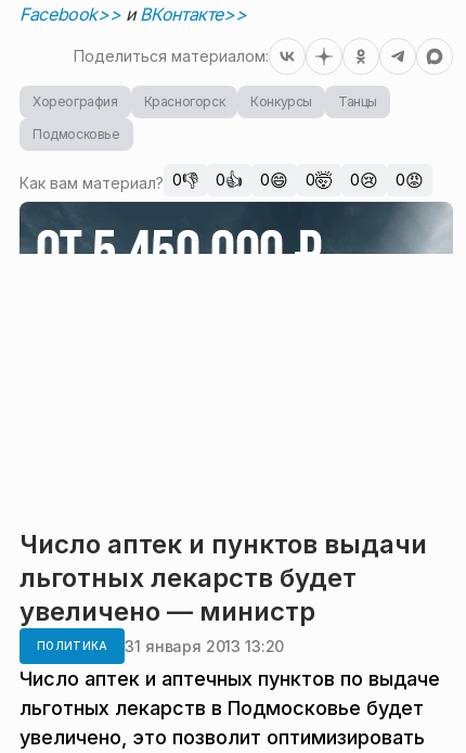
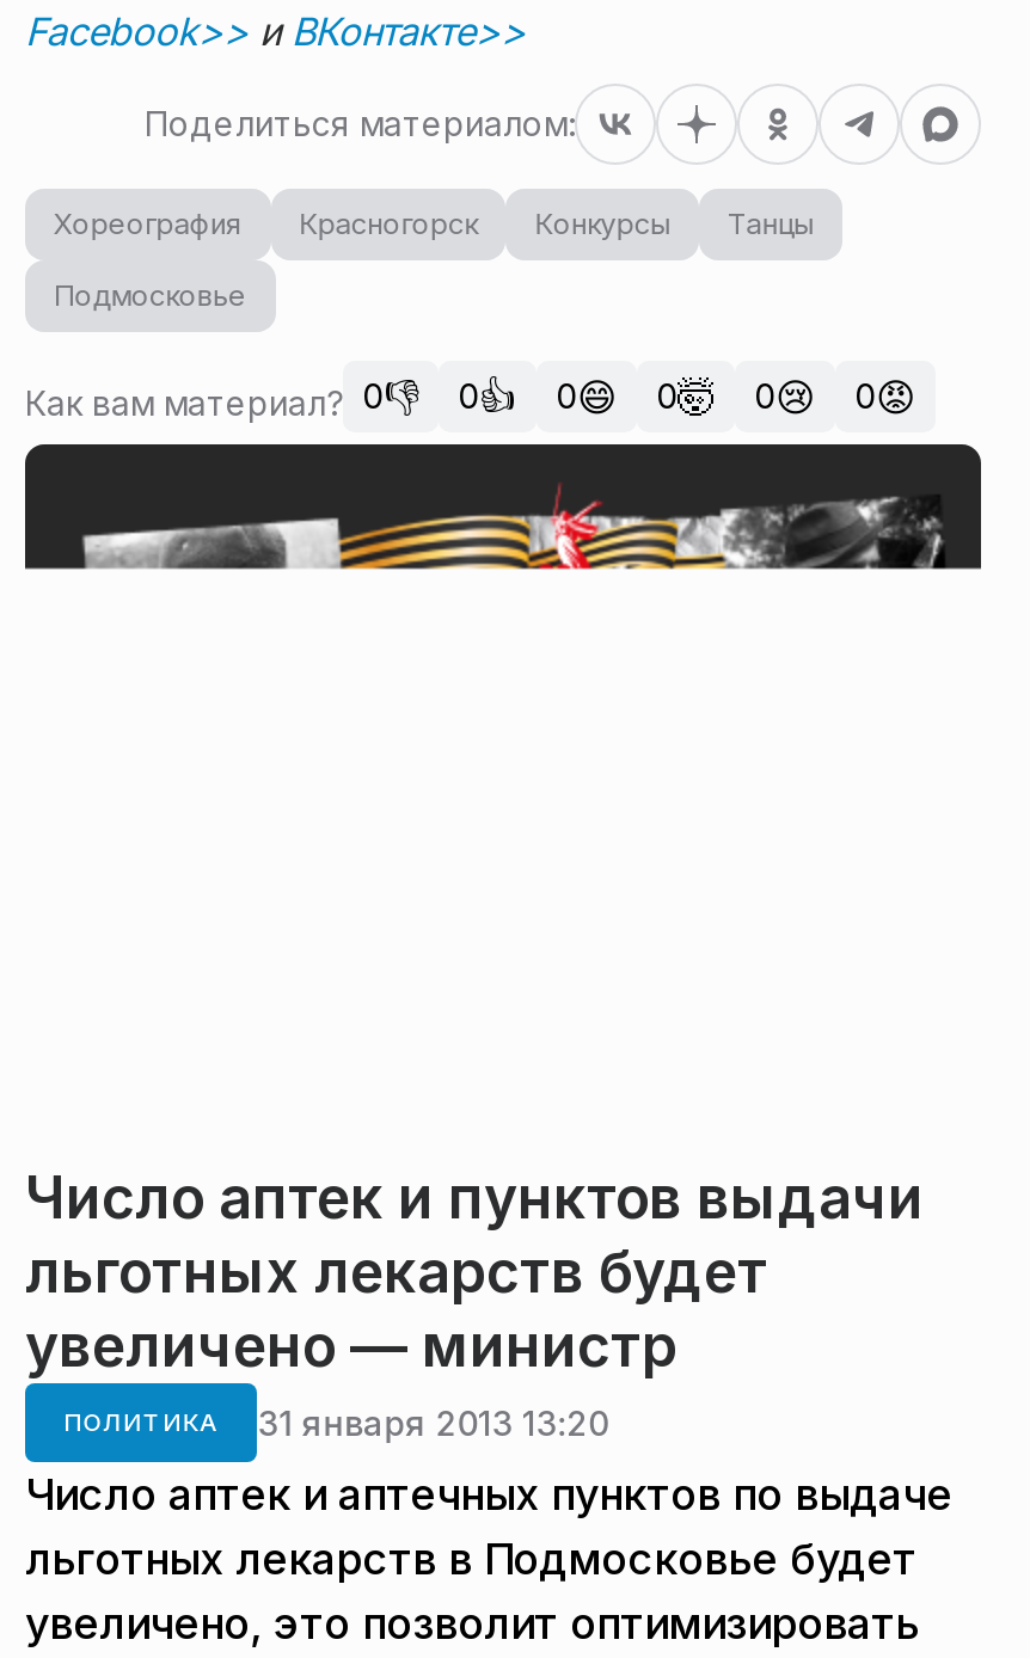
[20,201,453,258] [image] -> [23,442,983,571] [image]

